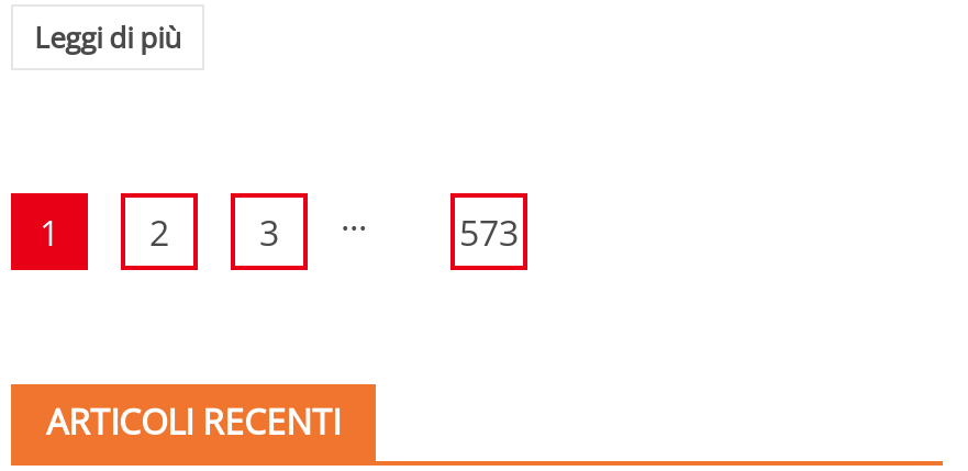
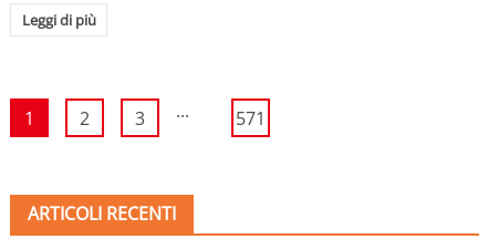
[459,208,519,256] 573 -> [236,106,266,130] 571

